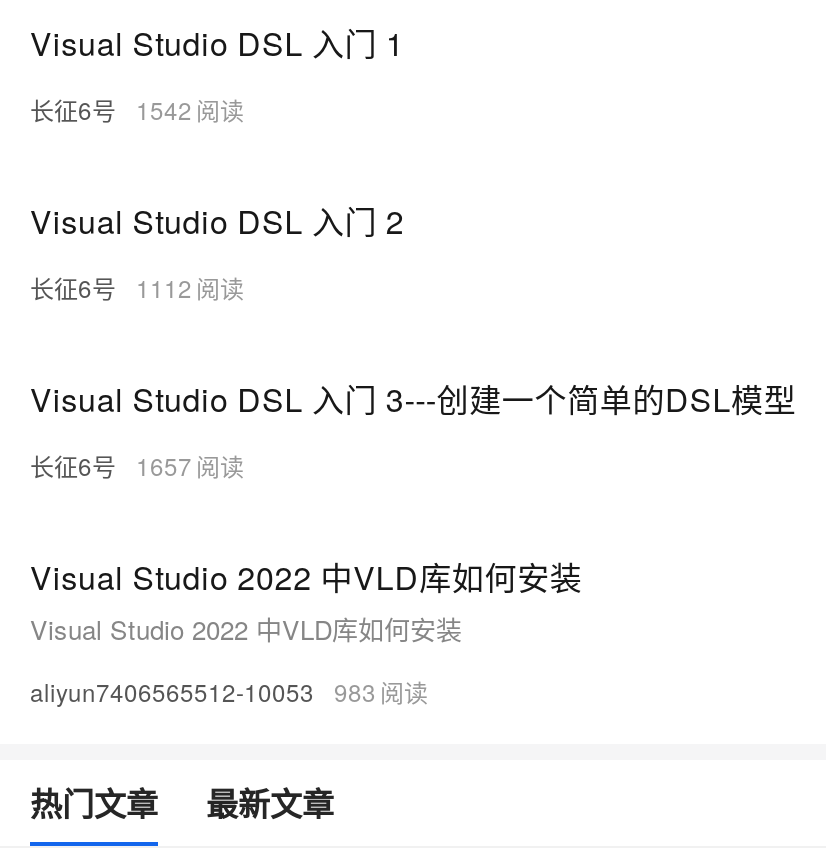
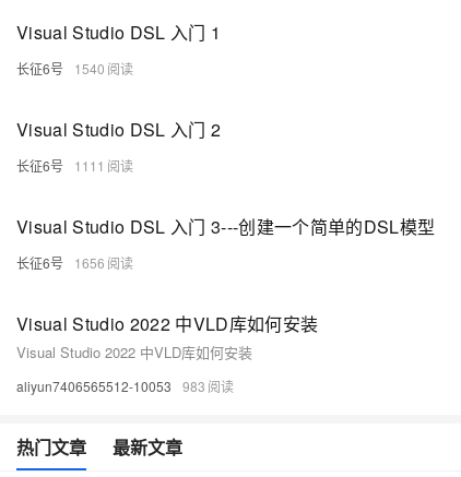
[30,92,192,126] 长征6号 1542 -> [16,59,105,78] 长征6号 1540
[30,270,192,304] 长征6号 1112 -> [16,156,105,175] 长征6号 1111
[30,448,192,482] 长征6号 1657 -> [16,253,105,272] 长征6号 1656

